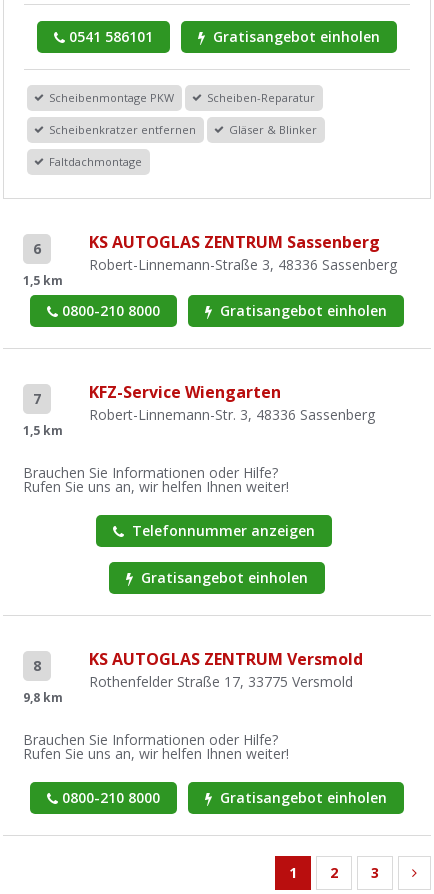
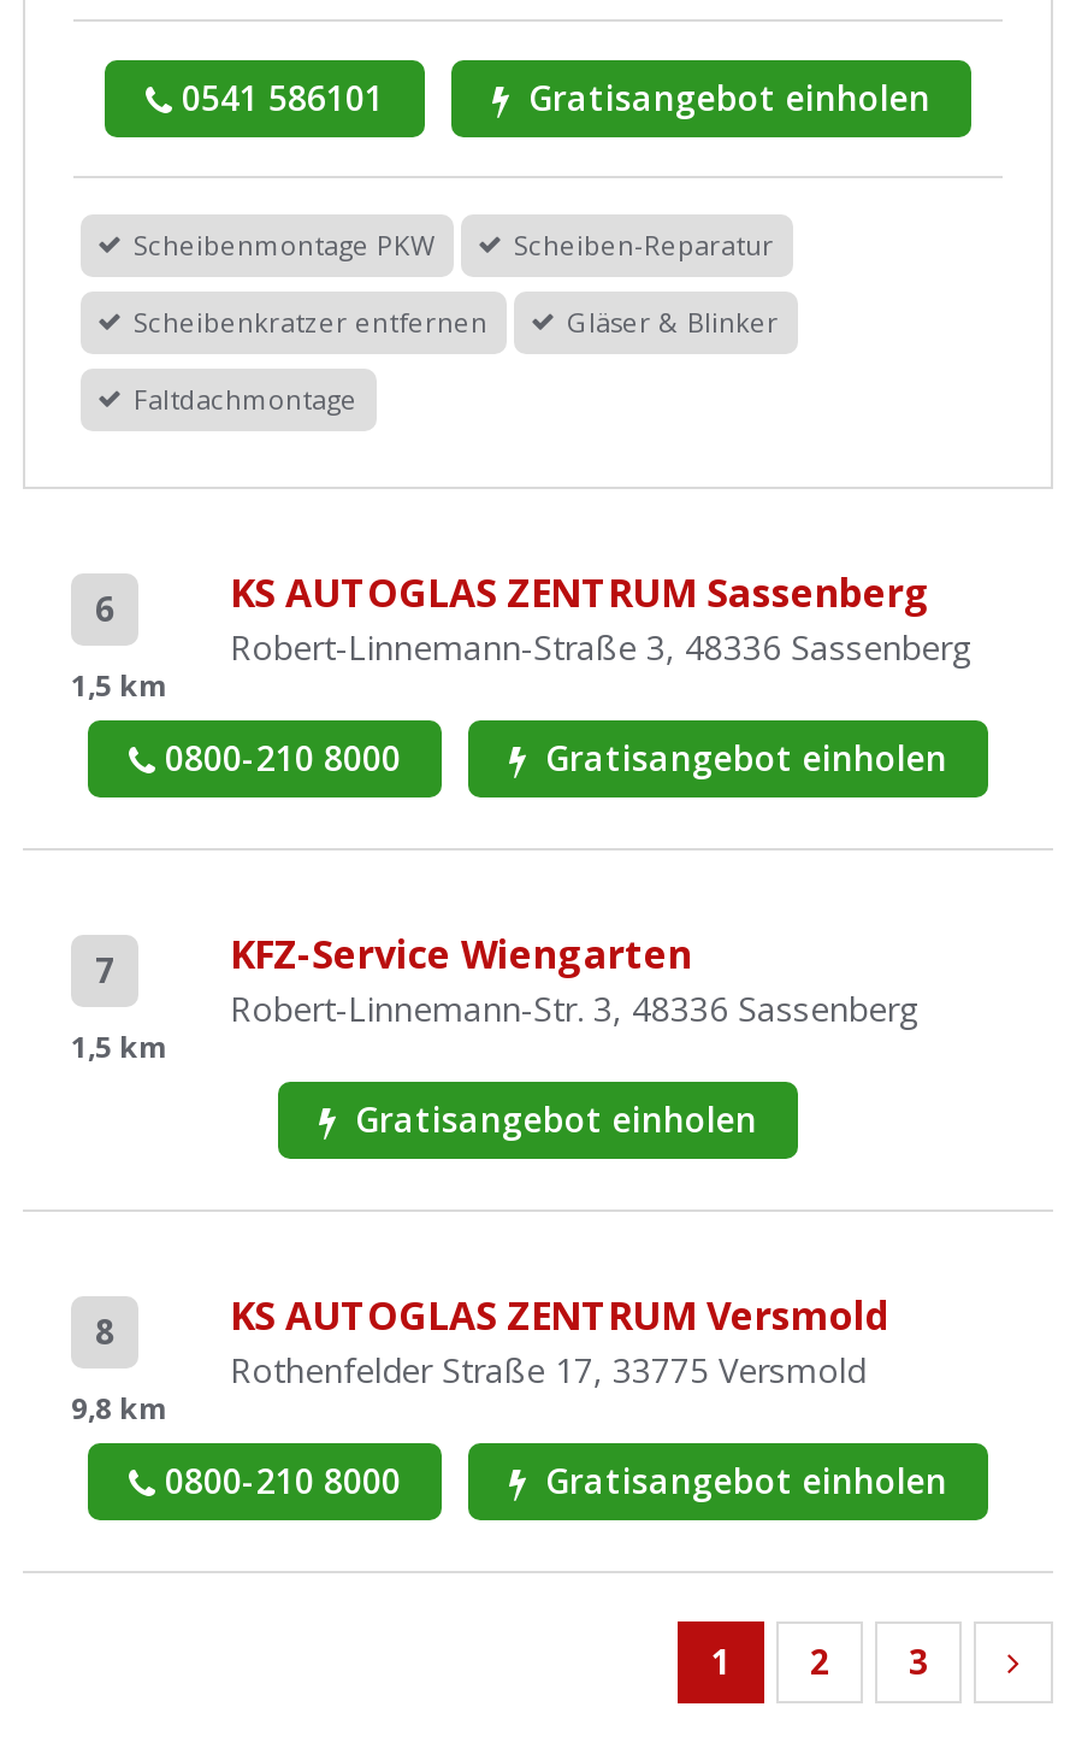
[23,463,314,540] Brauchen Sie Informationen oder Hilfe? | Rufen Sie uns an, wir helfen Ihnen weiter! | Telefonnummer anzeigen -> none
[23,730,289,763] Brauchen Sie Informationen oder Hilfe? | Rufen Sie uns an, wir helfen Ihnen weiter! -> none

